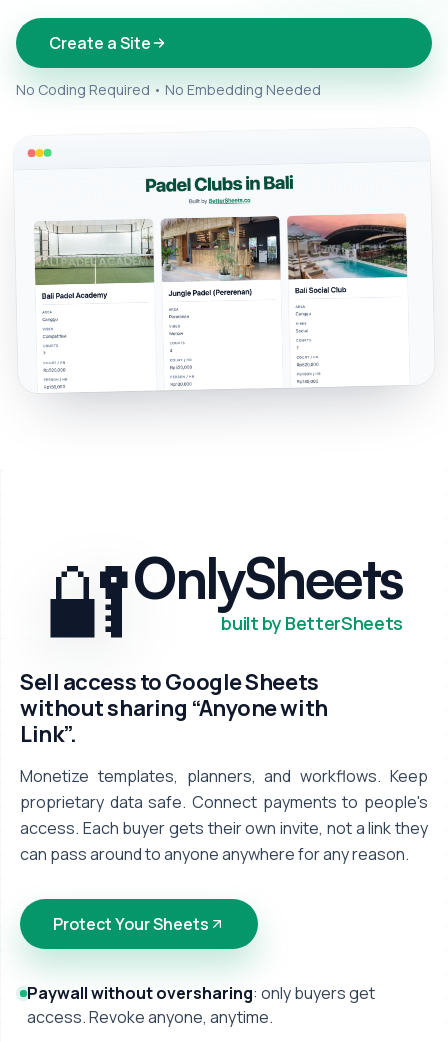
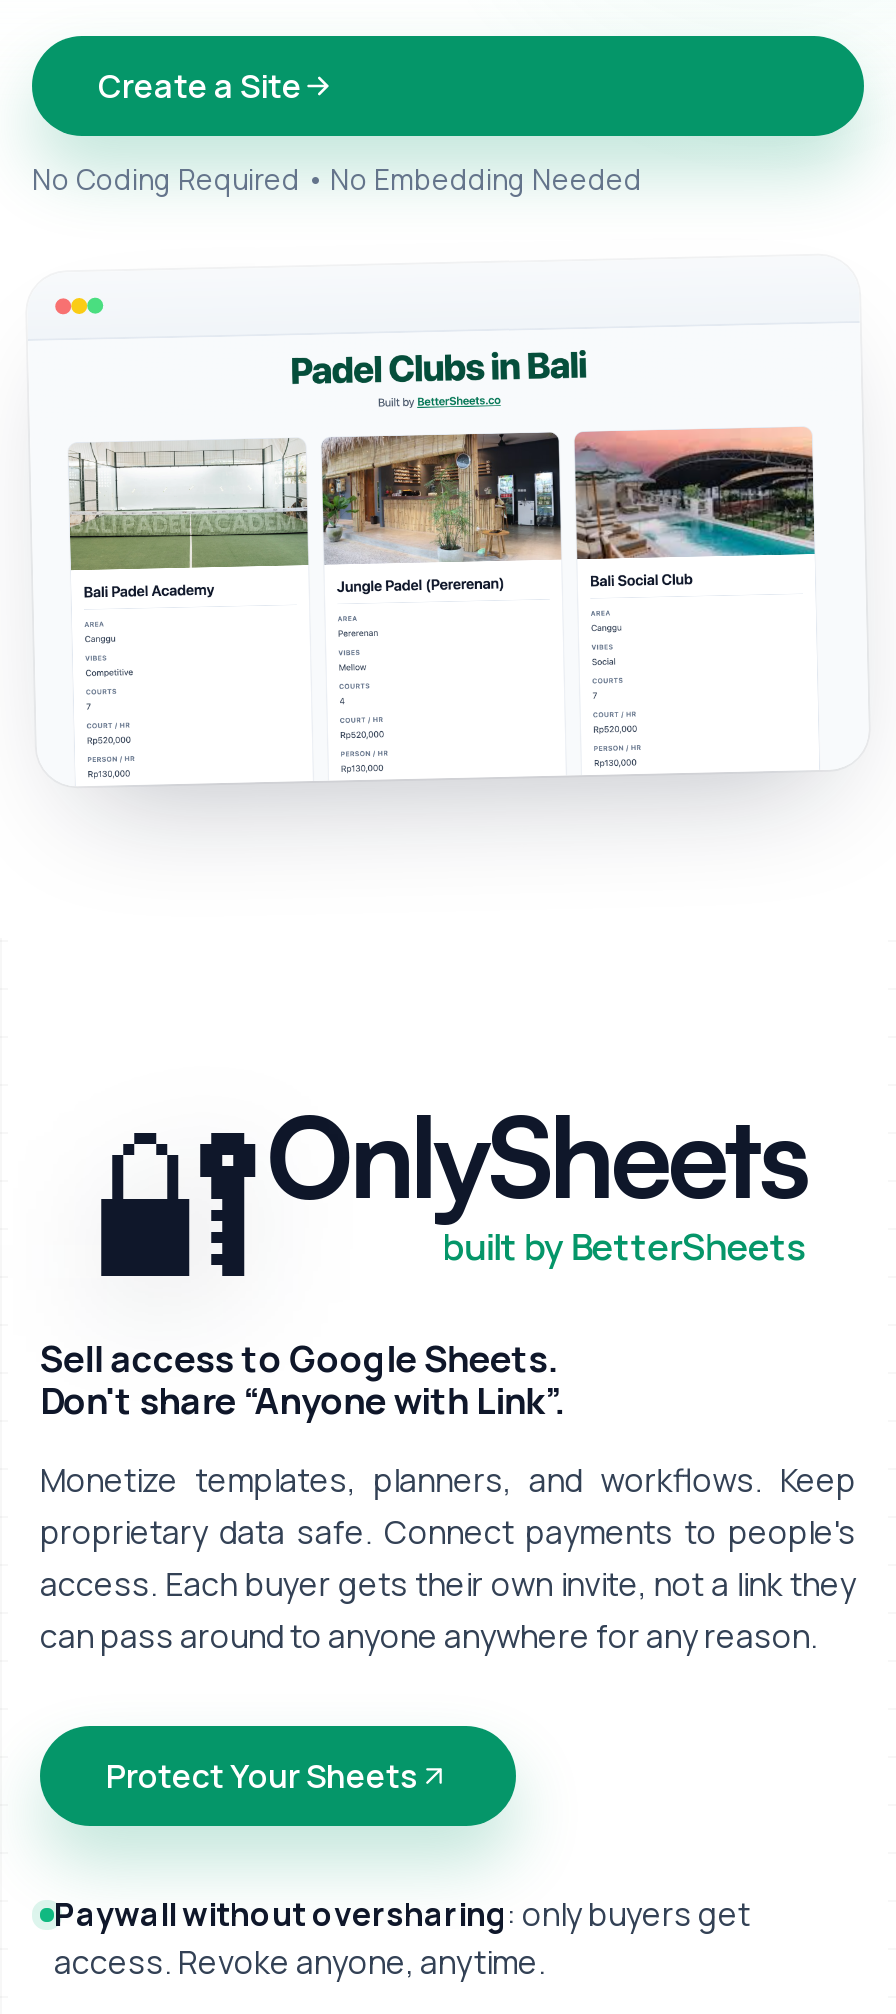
[20,667,328,749] Sell access to Google Sheets | without sharing “Anyone with | Link”. -> [40,1335,566,1425] Sell access to Google Sheets. | Don't share “Anyone with Link”.

